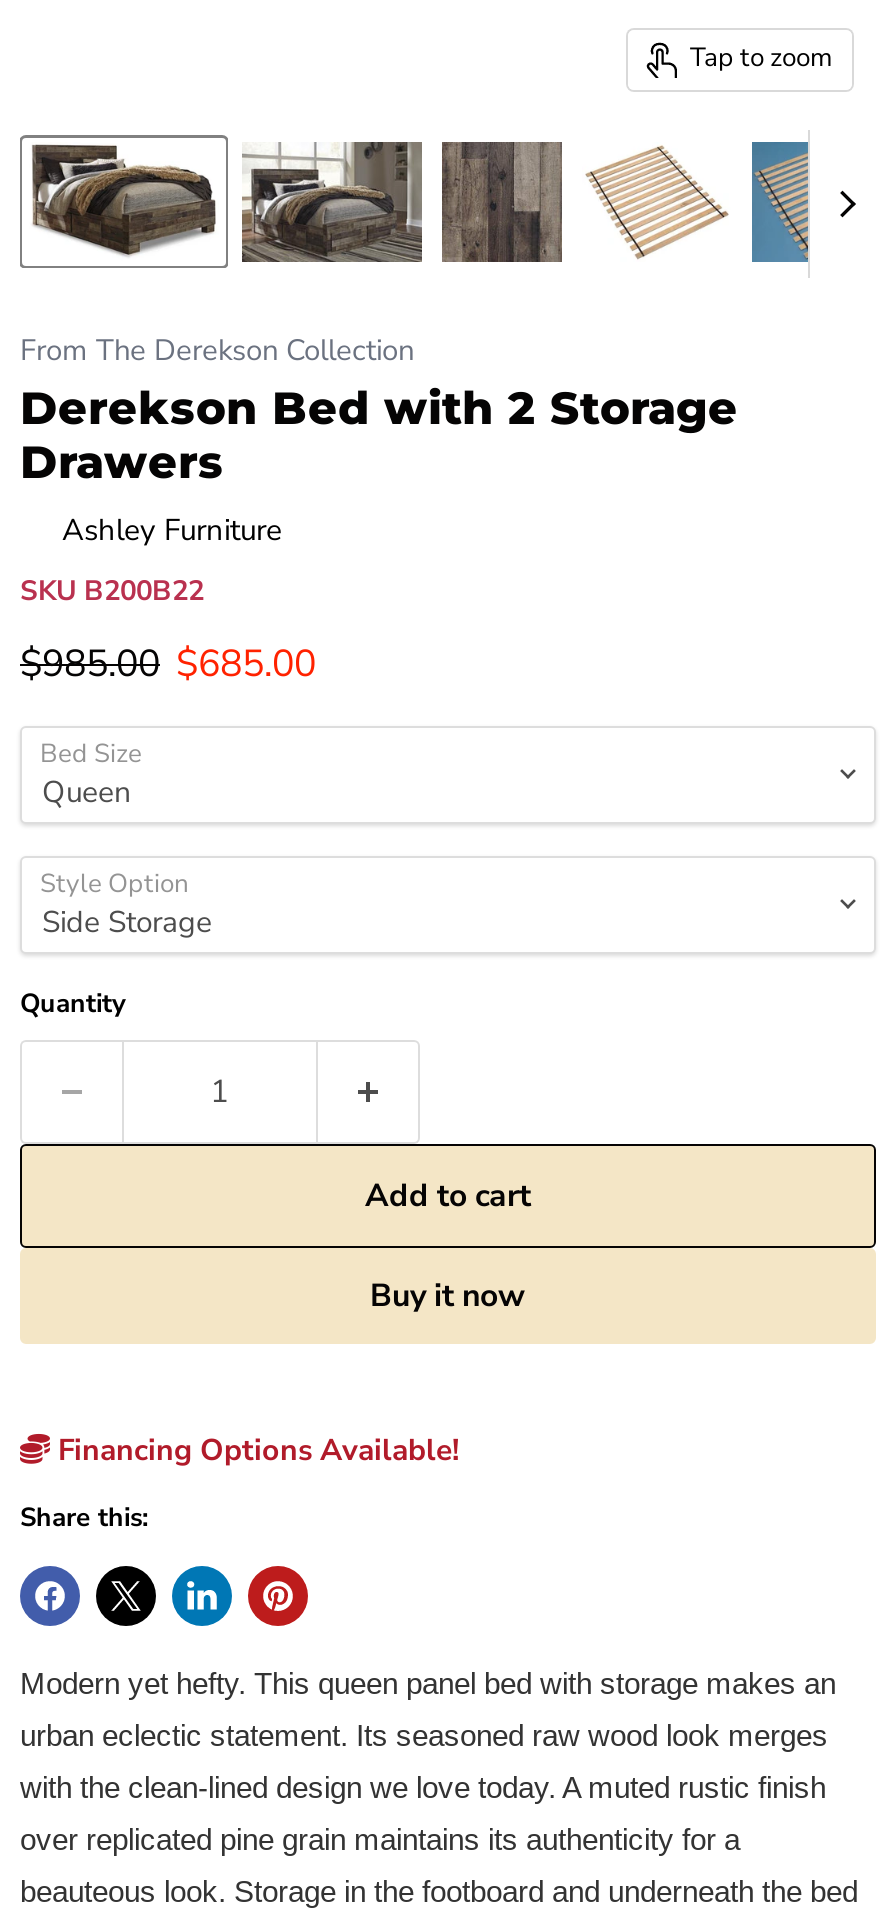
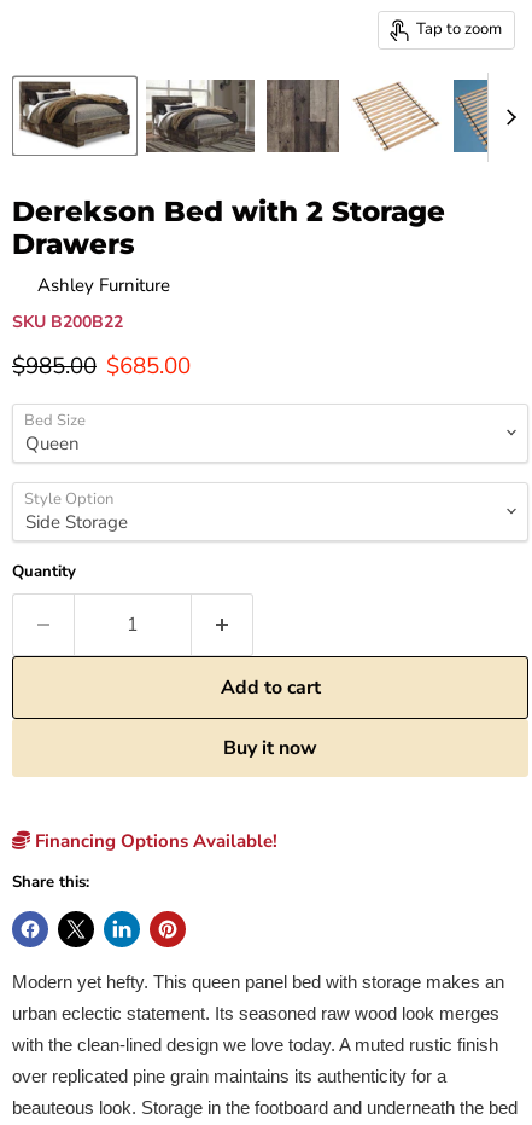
[20,329,414,369] From The Derekson Collection -> none

